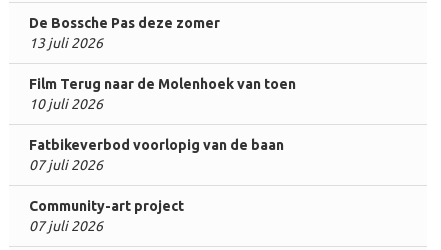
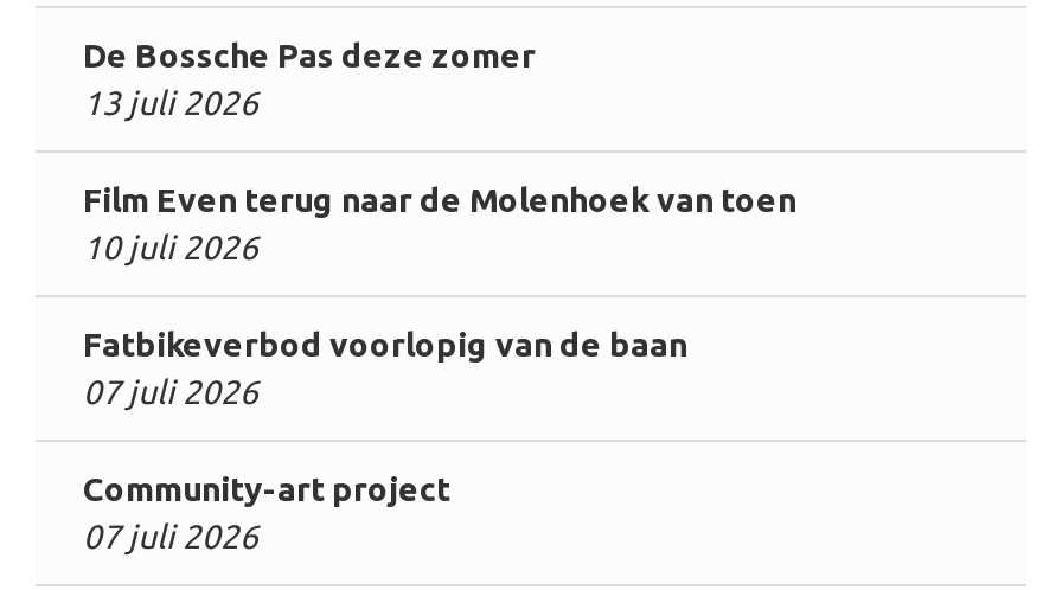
[29,76,296,92] Film Terug naar de Molenhoek van toen -> [83,182,796,219] Film Even terug naar de Molenhoek van toen

